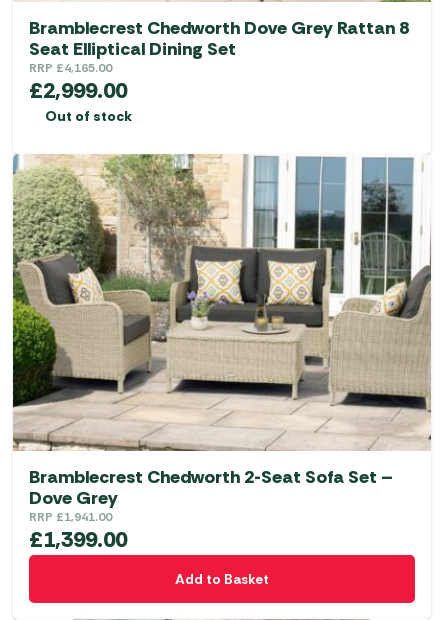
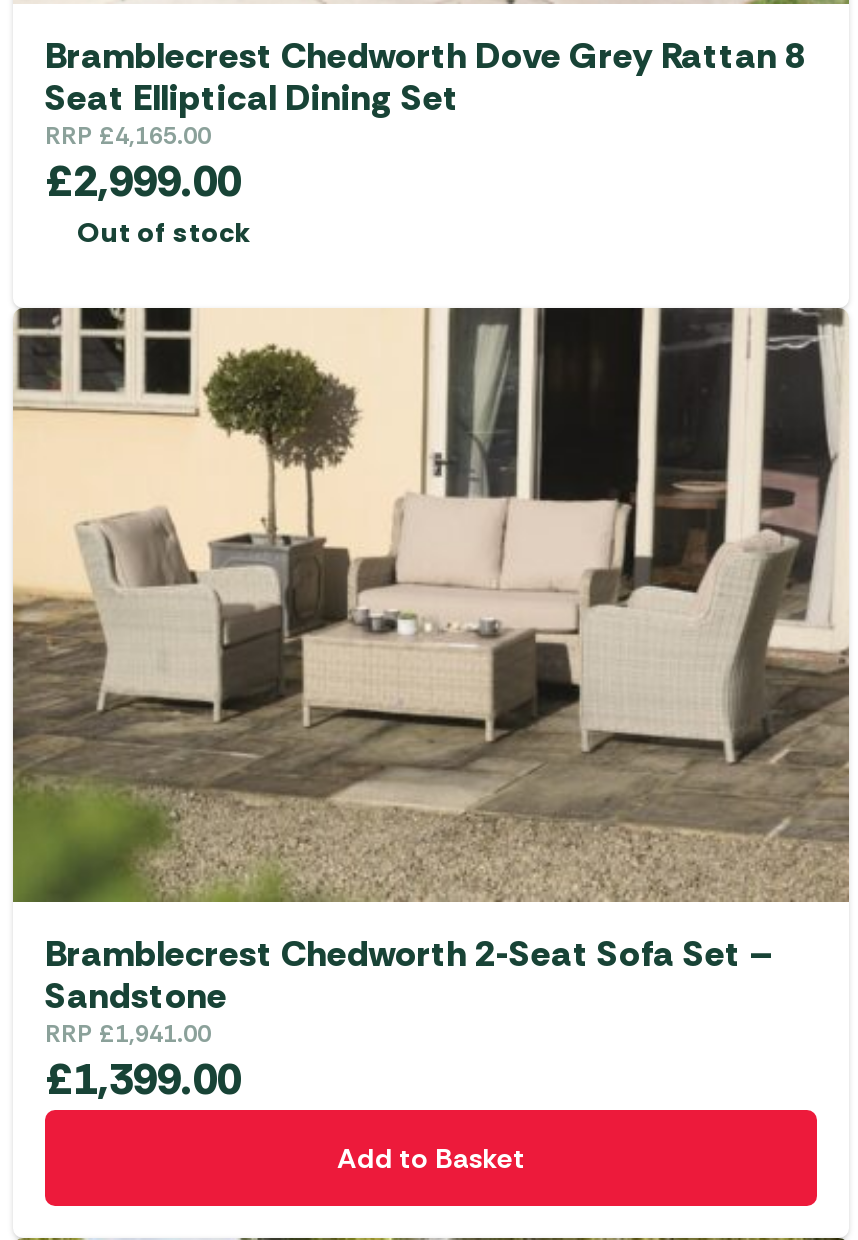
[12,153,432,510] [image] | Dove Grey -> [11,306,849,1020] [image] | Sandstone

